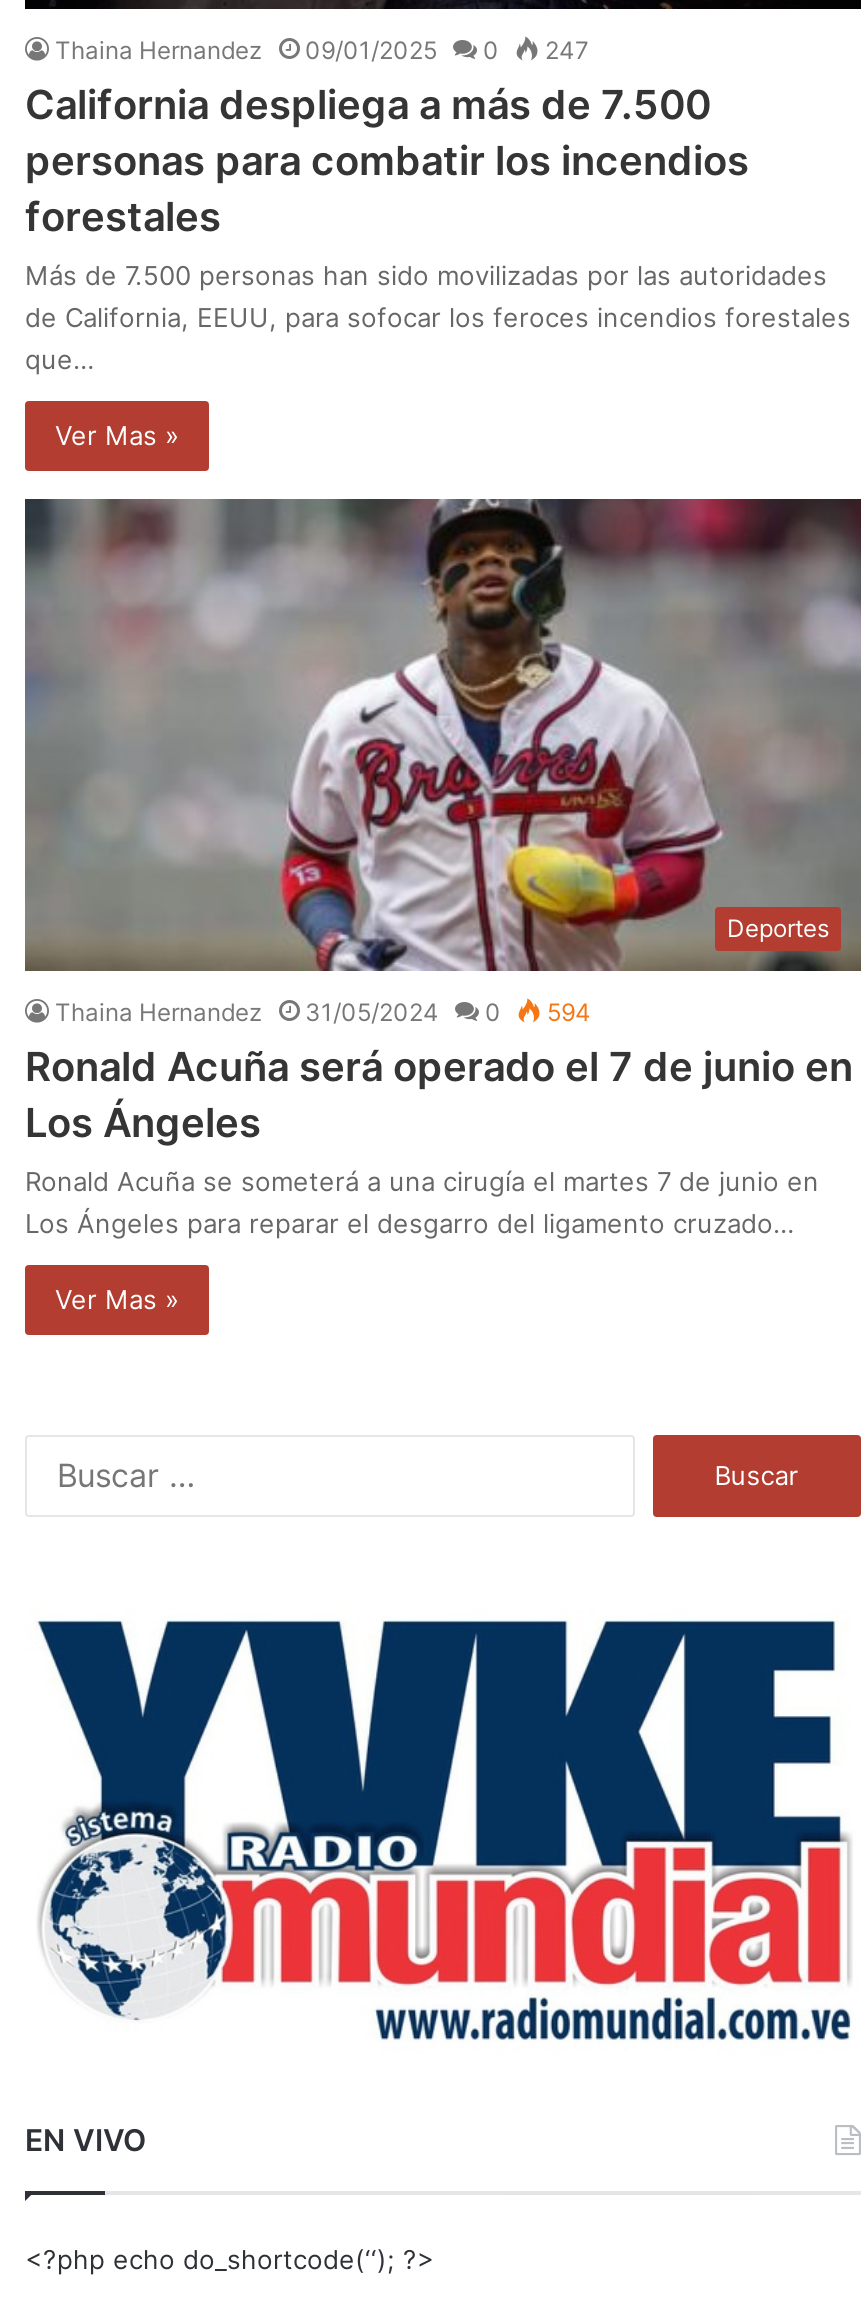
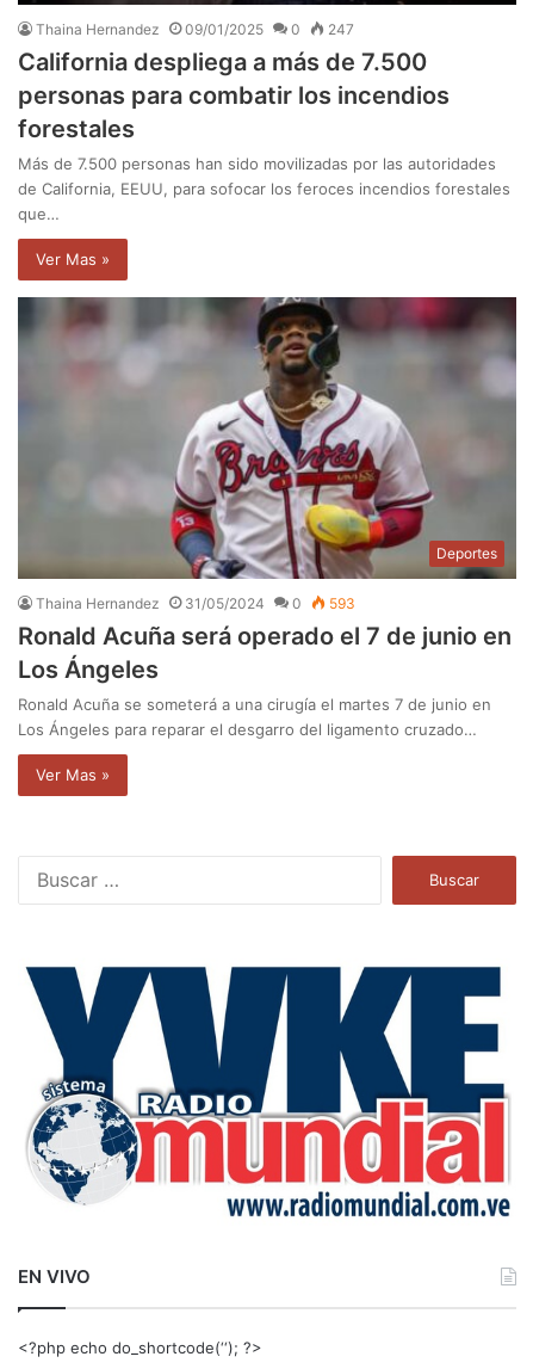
[55,997,591,1027] Thaina Hernandez 31/05/2024 0 594 -> [36,595,355,613] Thaina Hernandez 31/05/2024 0 593

